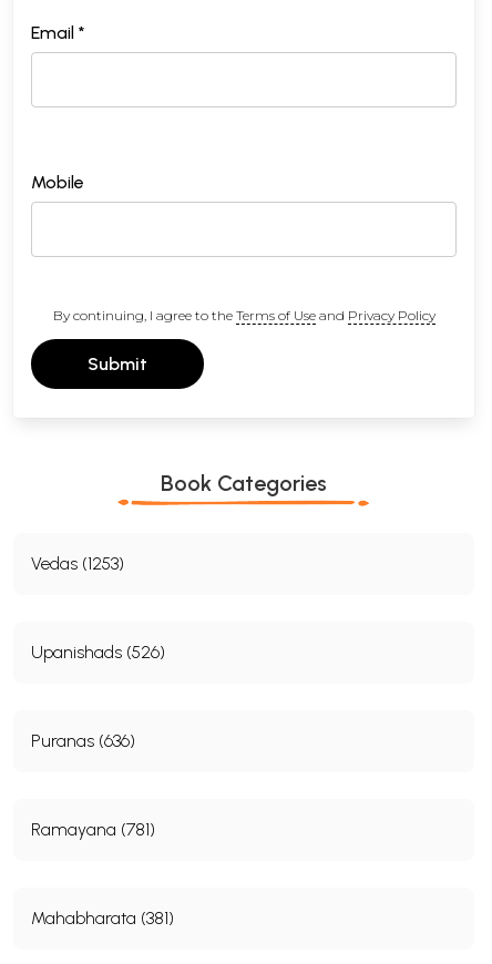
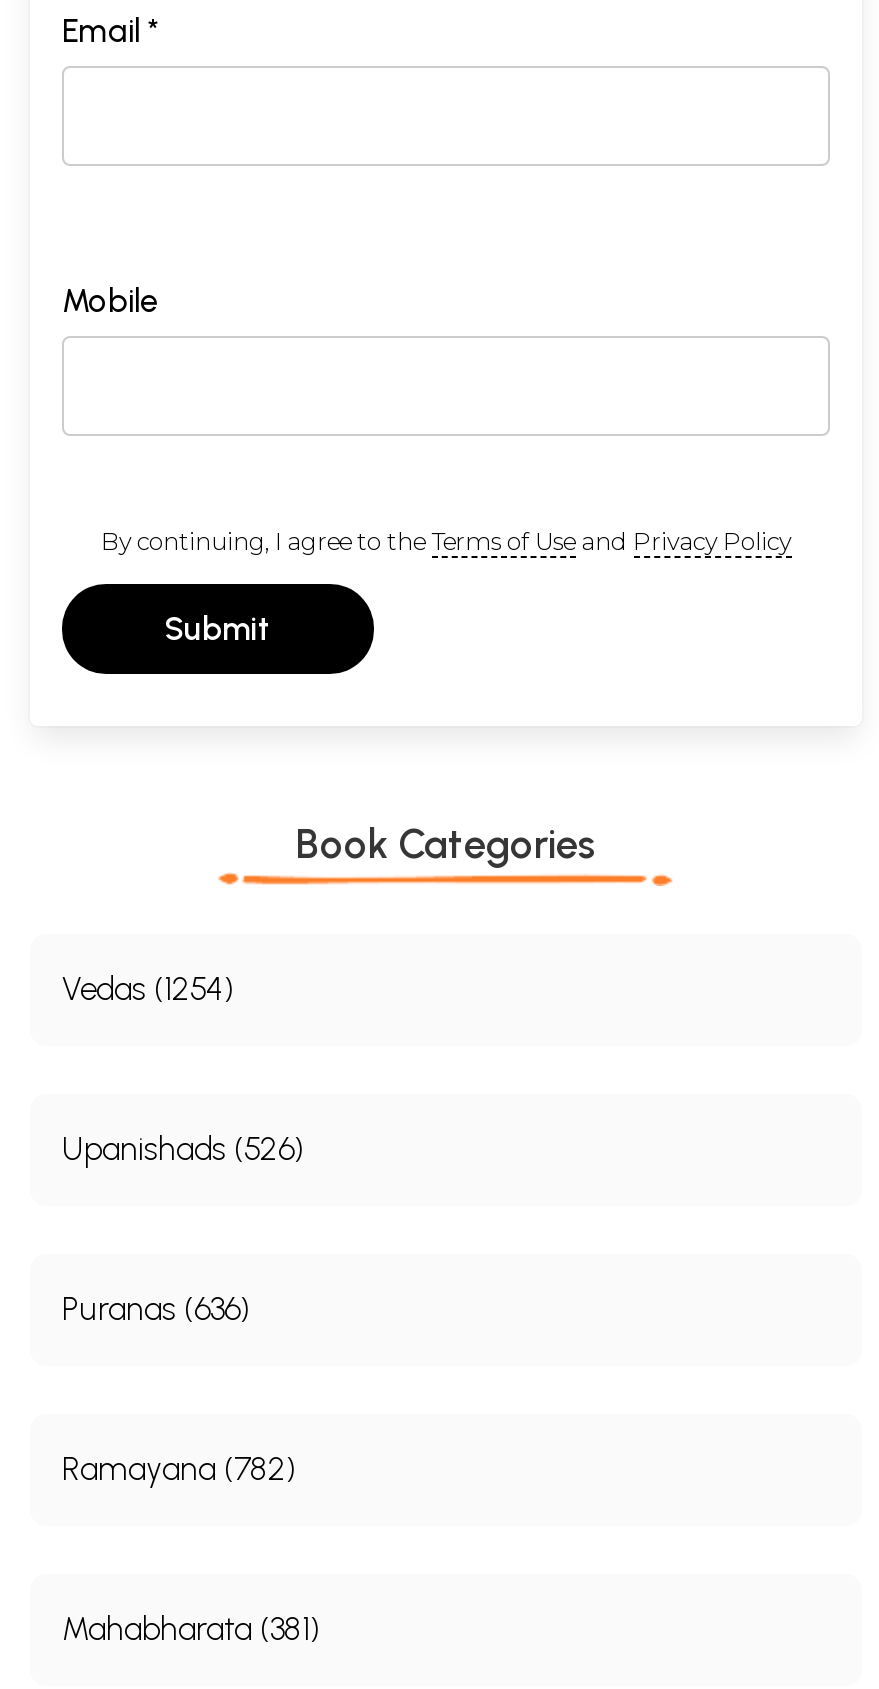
[31,553,124,574] Vedas (1253) -> [62,970,234,1008] Vedas (1254)
[31,819,155,840] Ramayana (781) -> [62,1450,296,1488] Ramayana (782)

